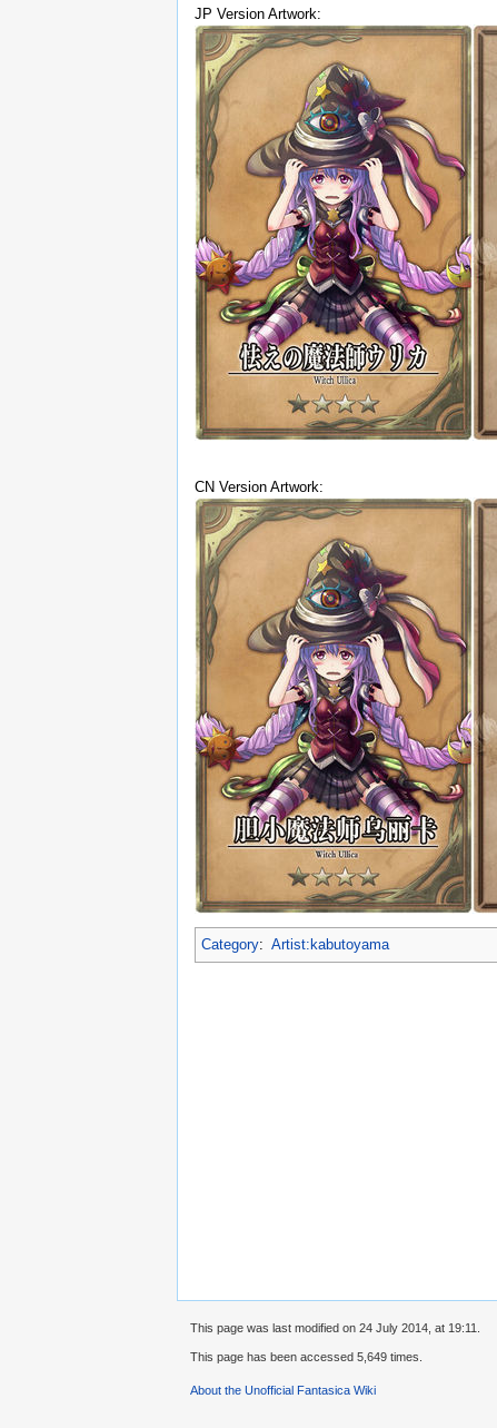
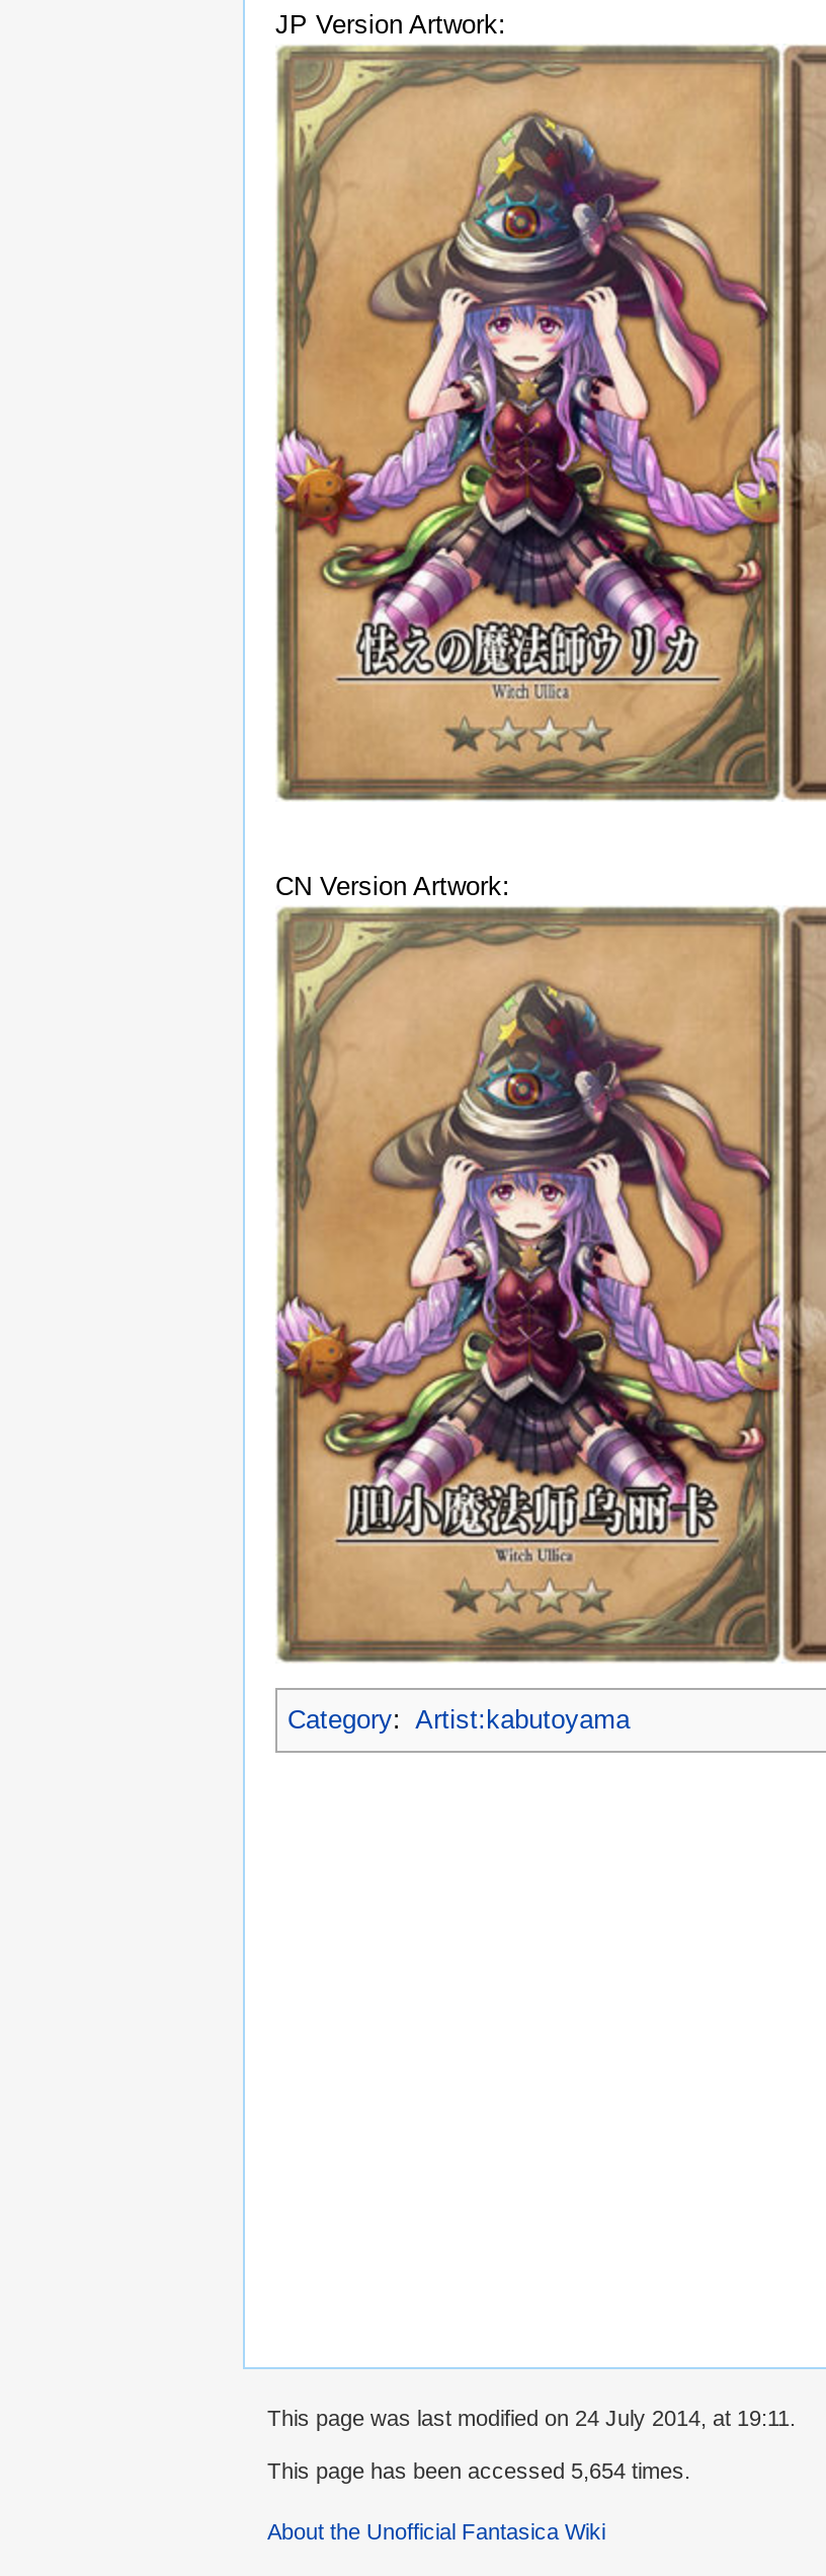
[190,1350,423,1363] This page has been accessed 5,649 times. -> [267,2458,690,2482] This page has been accessed 5,654 times.

